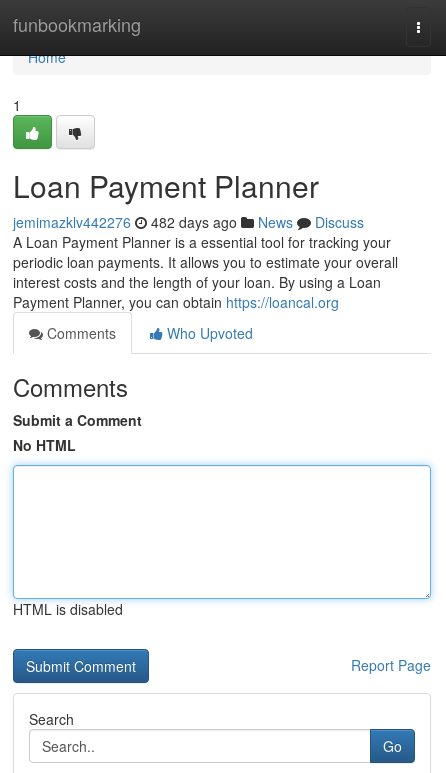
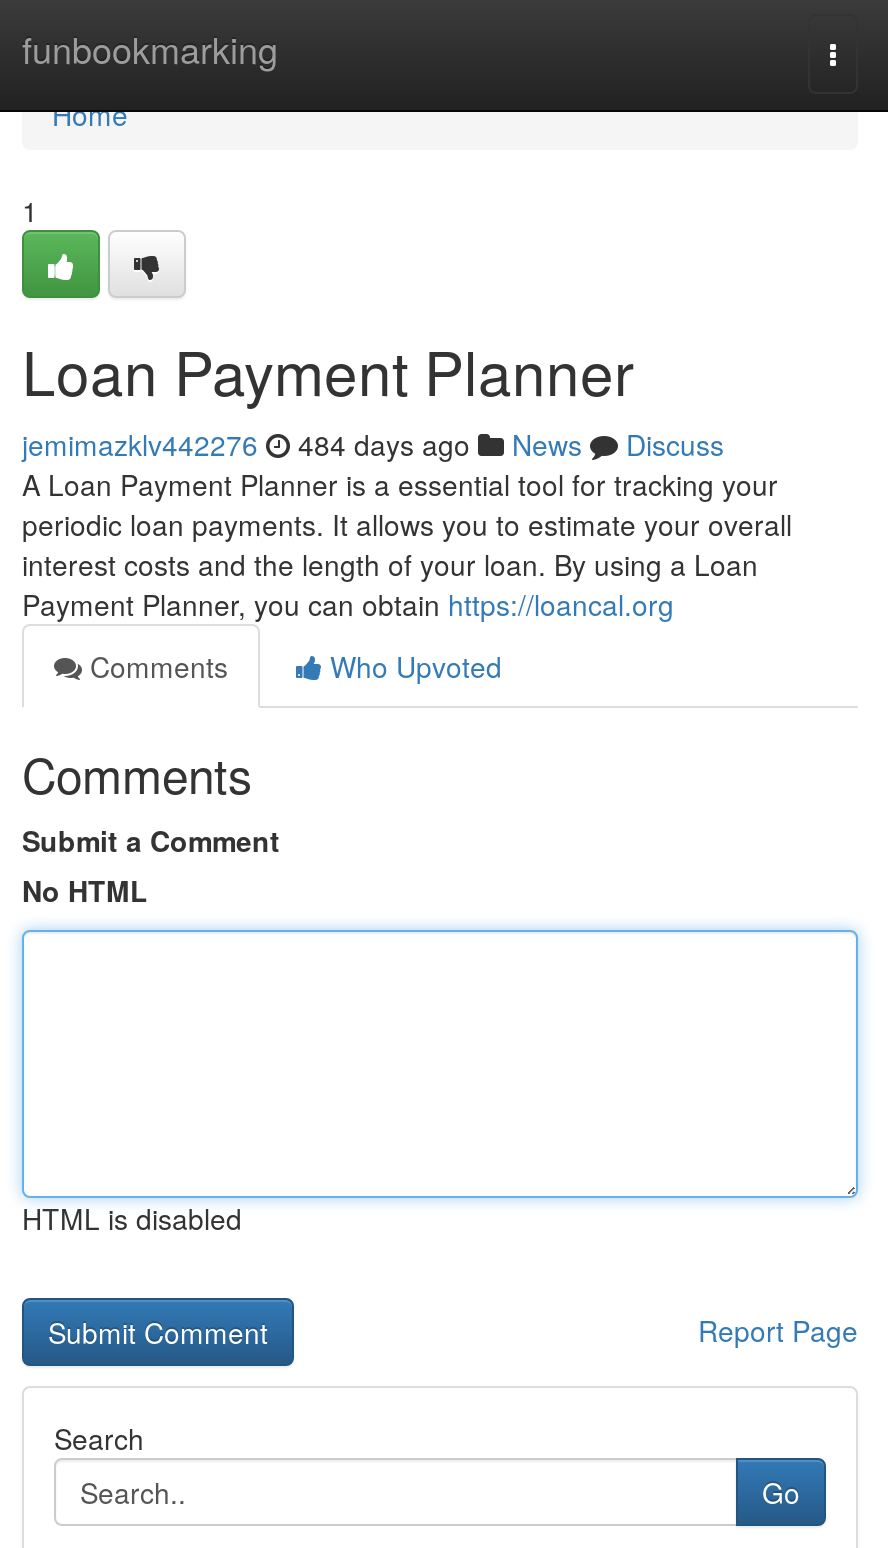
[13,212,364,232] jemimazklv442276 482 days ago News Discuss -> [22,424,724,464] jemimazklv442276 484 days ago News Discuss

